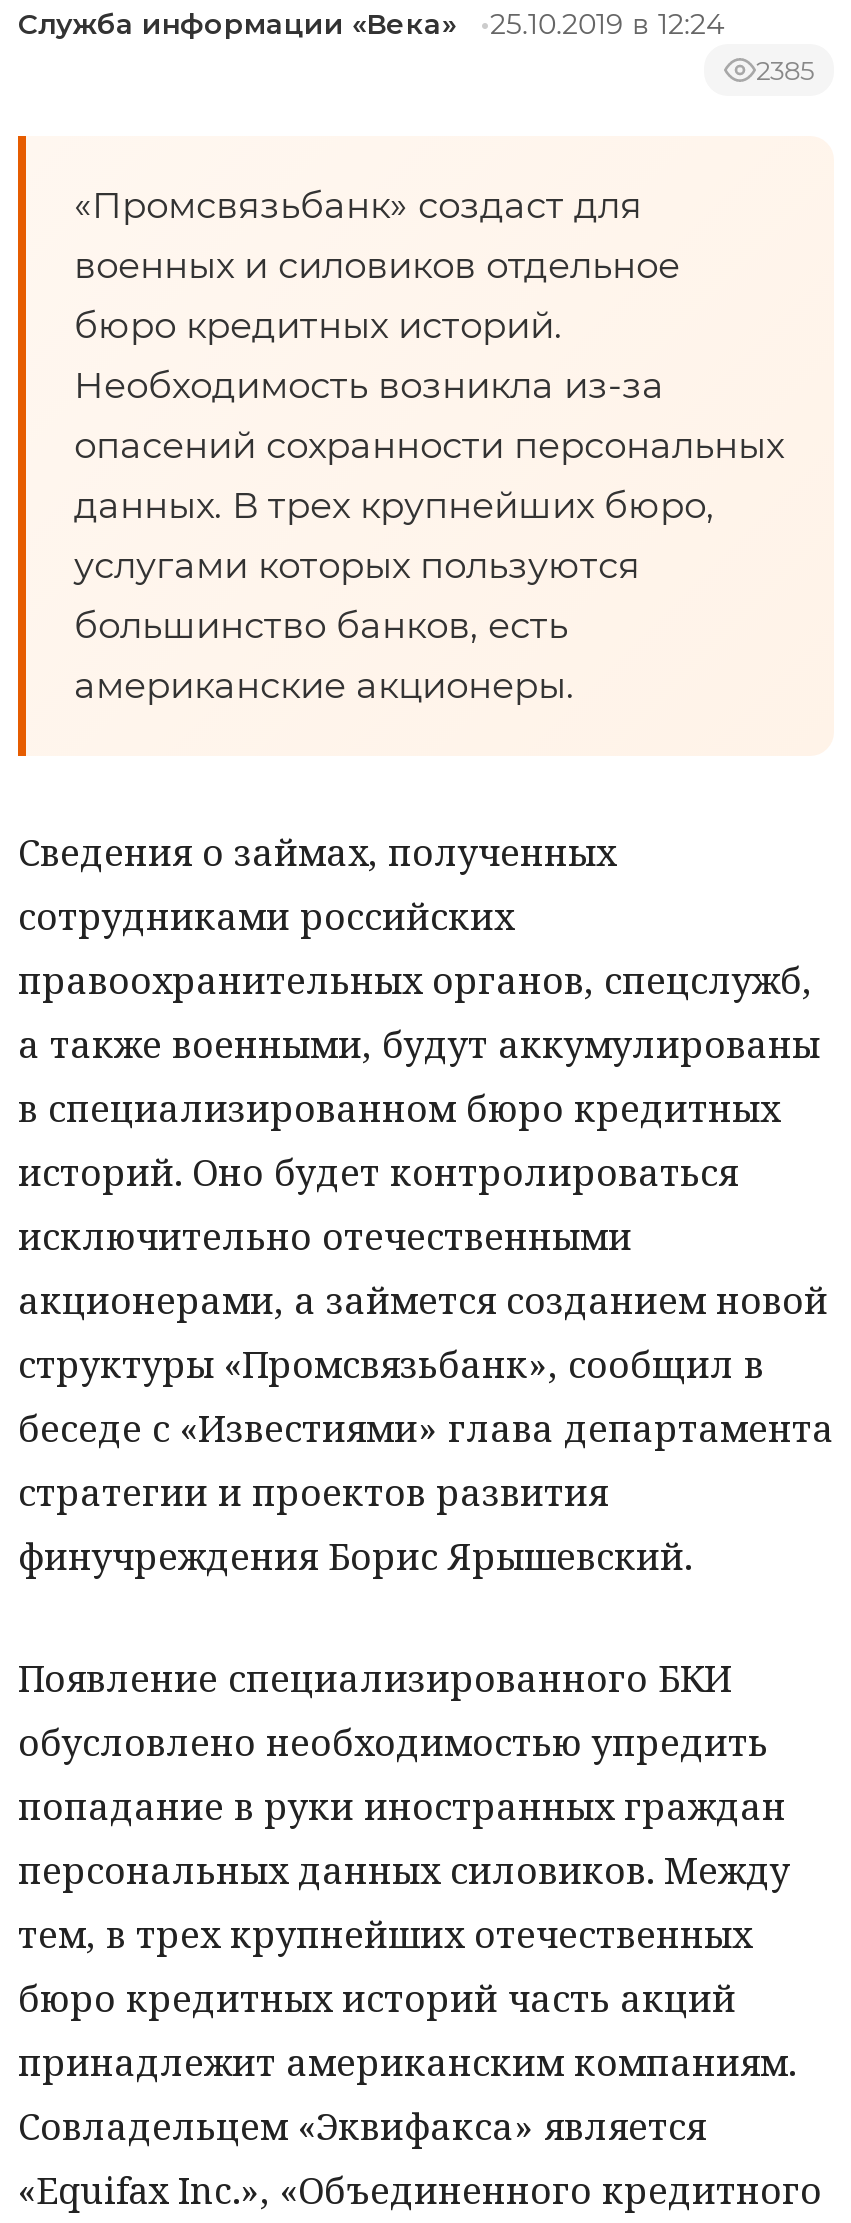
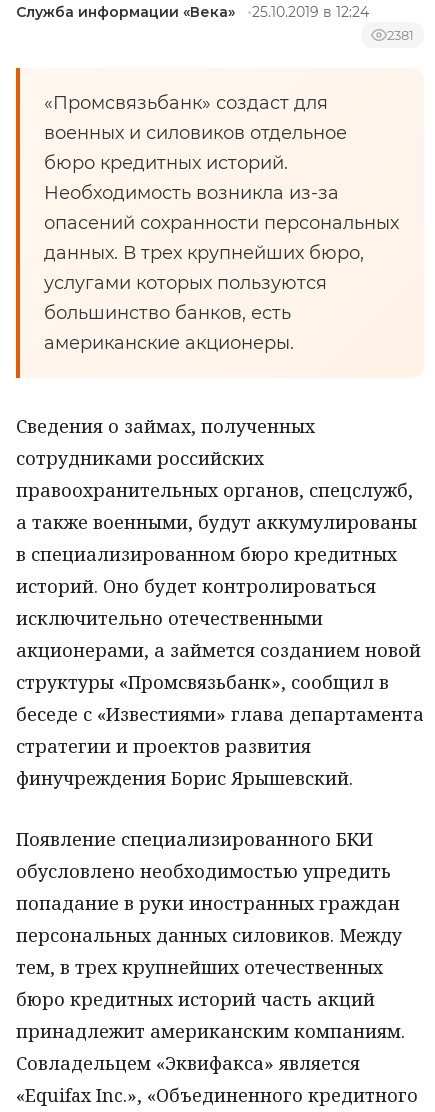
[756,54,814,86] 2385 -> [387,27,414,43] 2381

